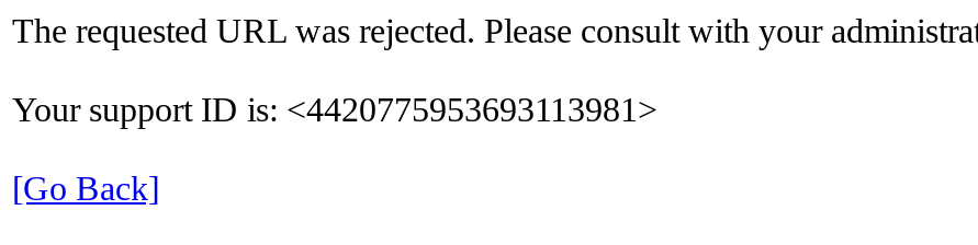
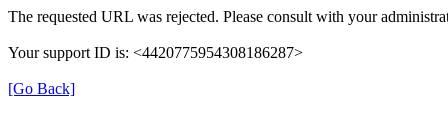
[12,91,657,128] Your support ID is: <4420775953693113981> -> [8,44,303,61] Your support ID is: <4420775954308186287>

